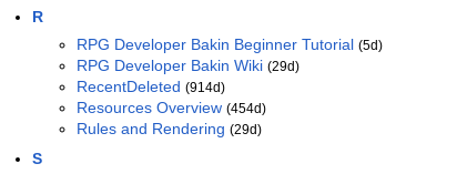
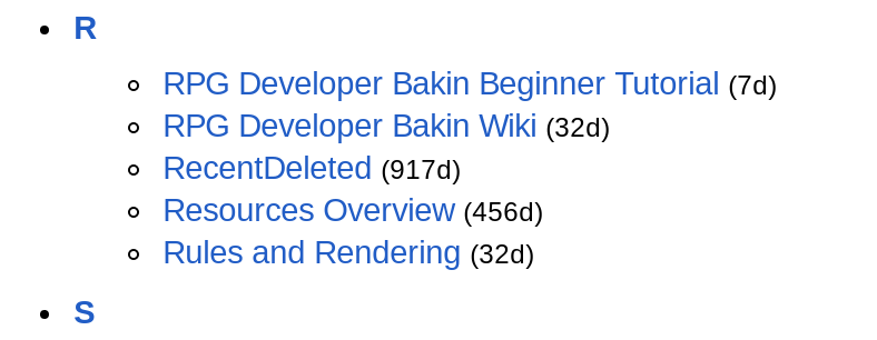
[77,36,383,54] RPG Developer Bakin Beginner Tutorial (5d) -> [163,66,777,102] RPG Developer Bakin Beginner Tutorial (7d)
[77,57,300,75] RPG Developer Bakin Wiki (29d) -> [163,109,610,144] RPG Developer Bakin Wiki (32d)
[77,78,225,96] RecentDeleted (914d) -> [163,151,461,186] RecentDeleted (917d)
[77,99,266,117] Resources Overview (454d) -> [163,193,543,229] Resources Overview (456d)
[77,120,262,138] Rules and Rendering (29d) -> [163,235,534,271] Rules and Rendering (32d)

